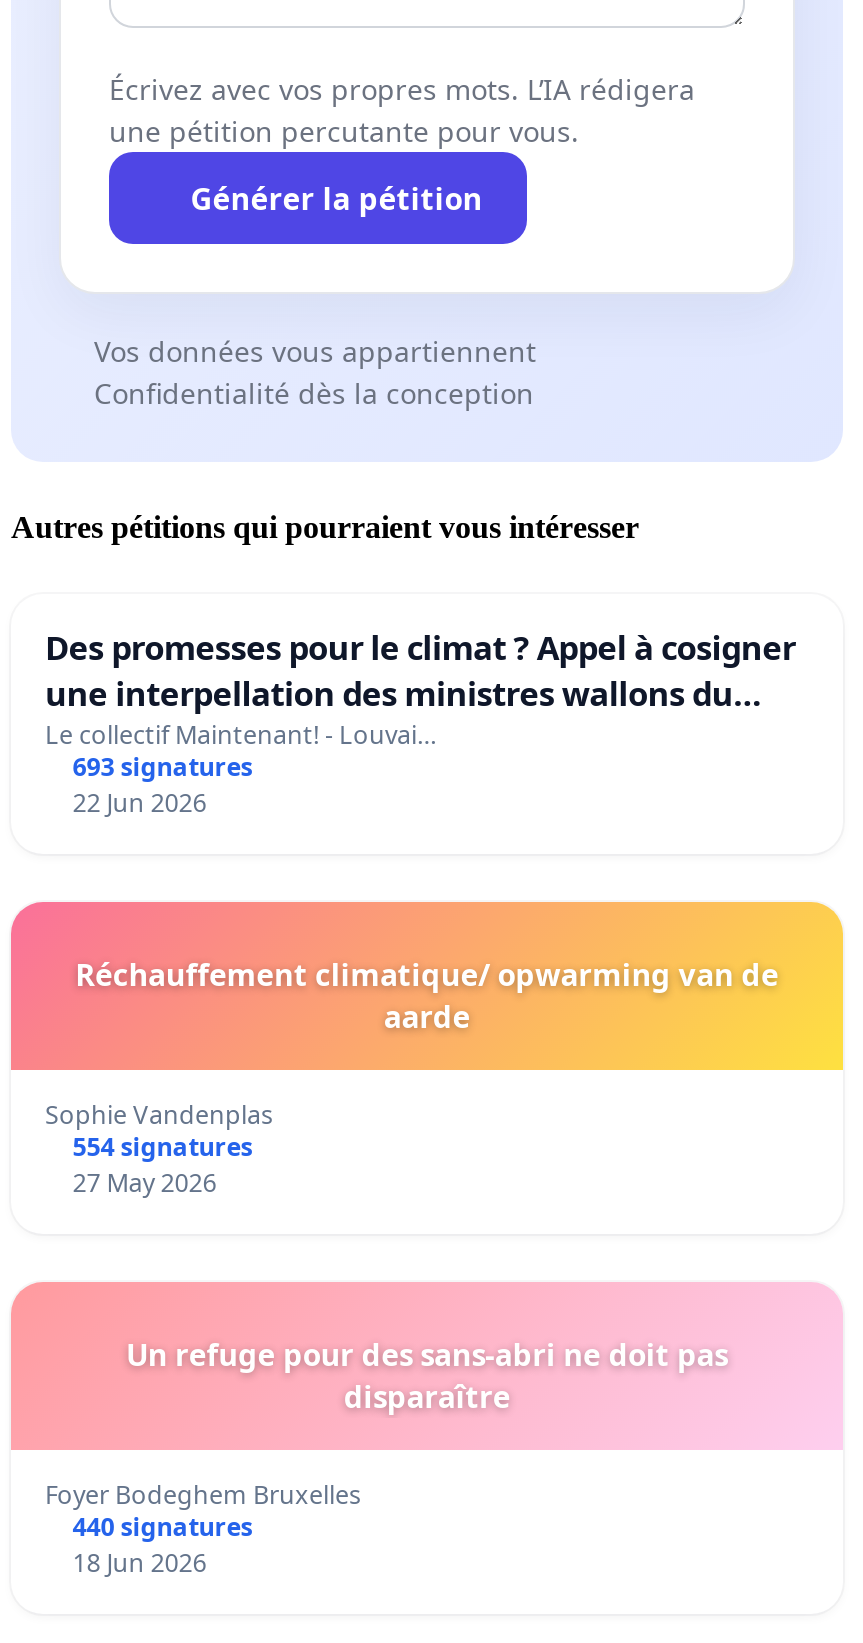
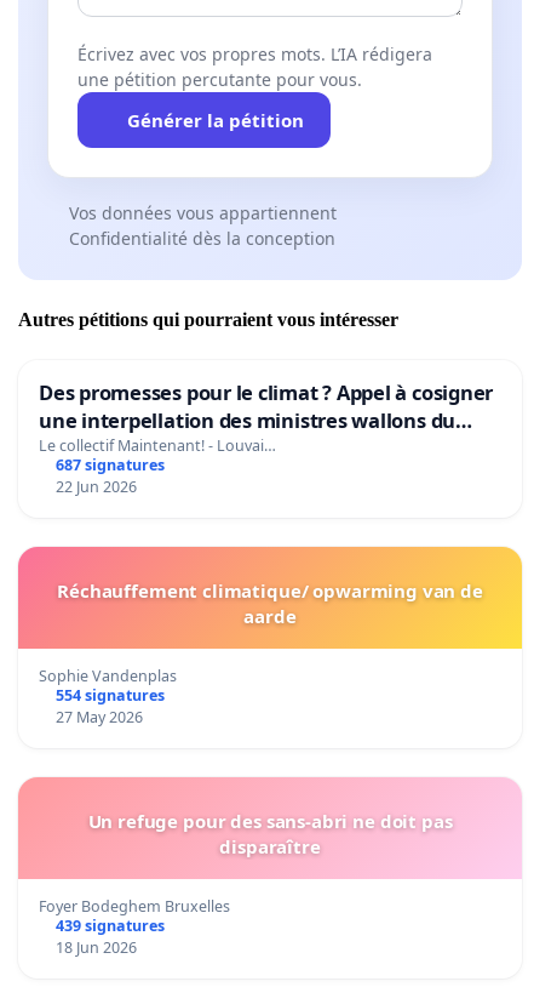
[73,749,253,783] 693 signatures -> [55,454,164,475] 687 signatures
[73,1509,253,1543] 440 signatures -> [55,915,164,936] 439 signatures

